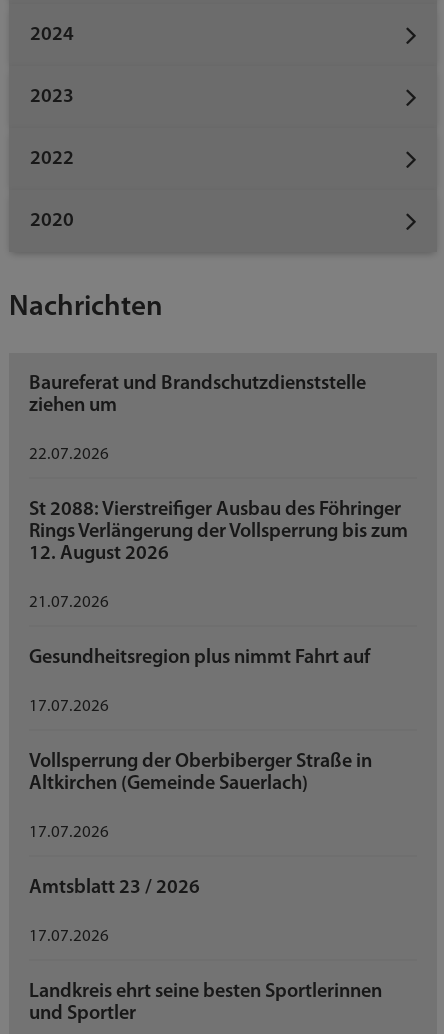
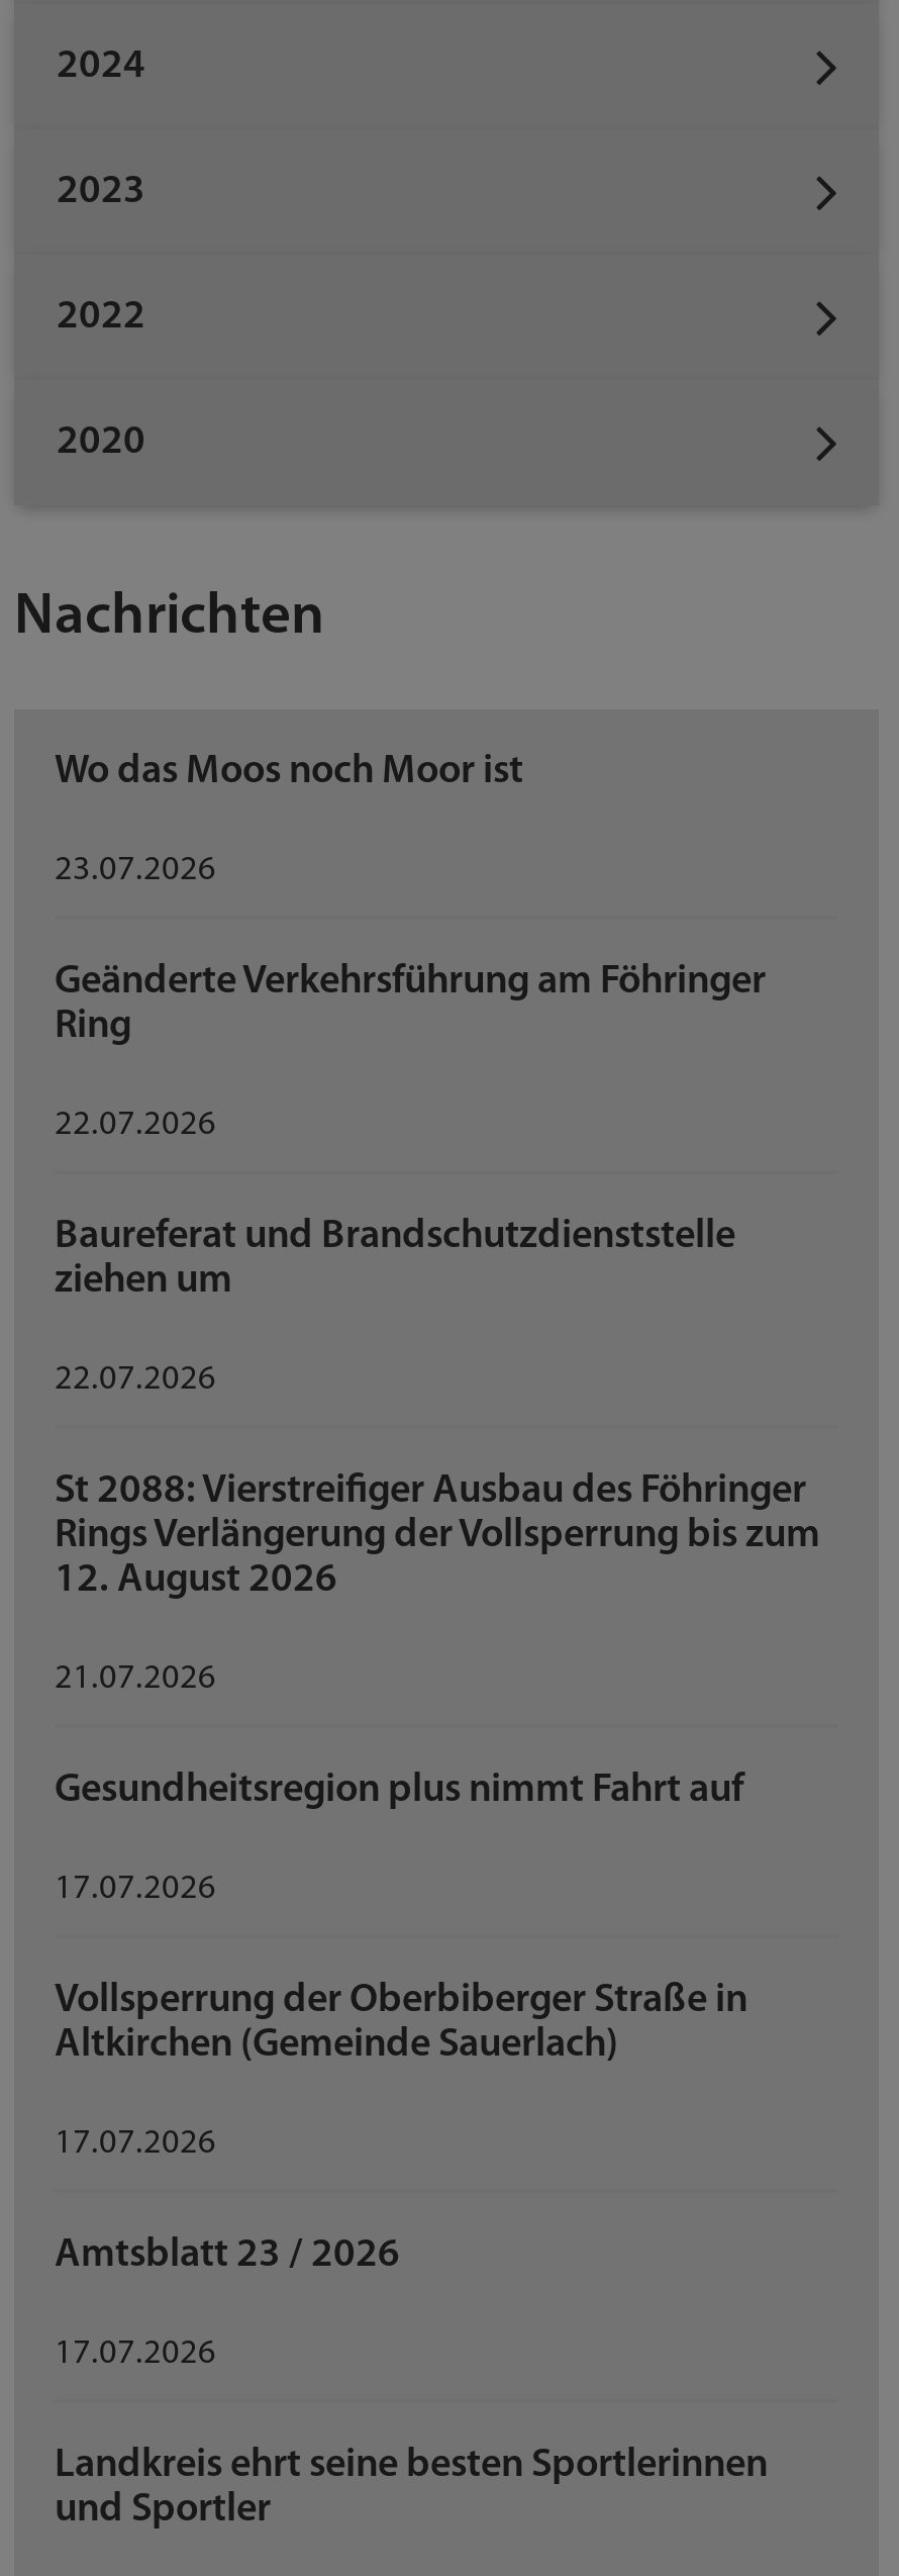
none -> [55,751,766,1142] Wo das Moos noch Moor ist | 23.07.2026 | Geänderte Verkehrsführung am Föhringer | Ring | 22.07.2026

